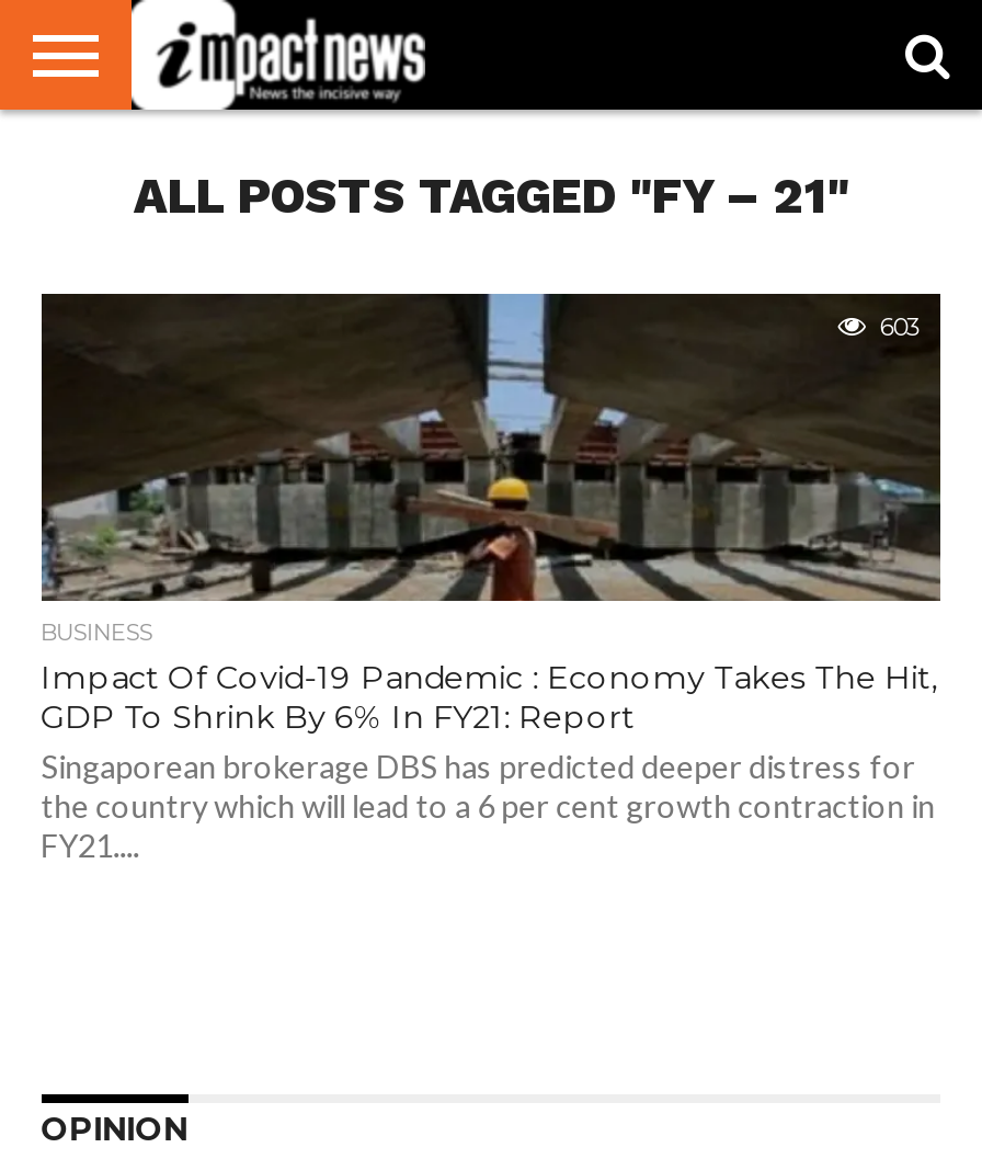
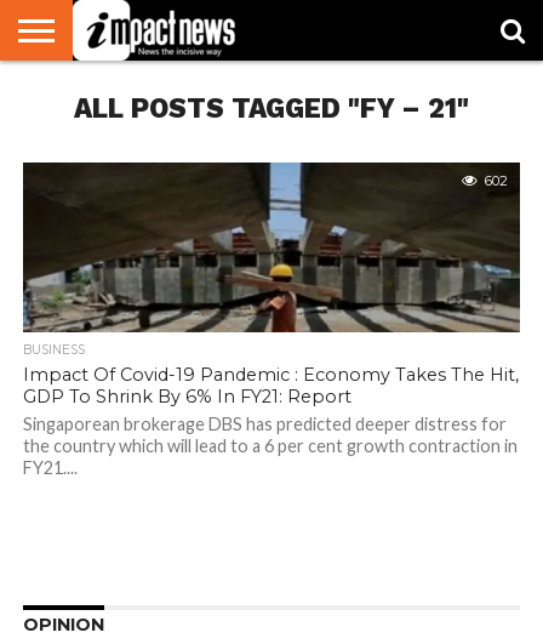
[880,311,919,342] 603 -> [485,172,508,189] 602

